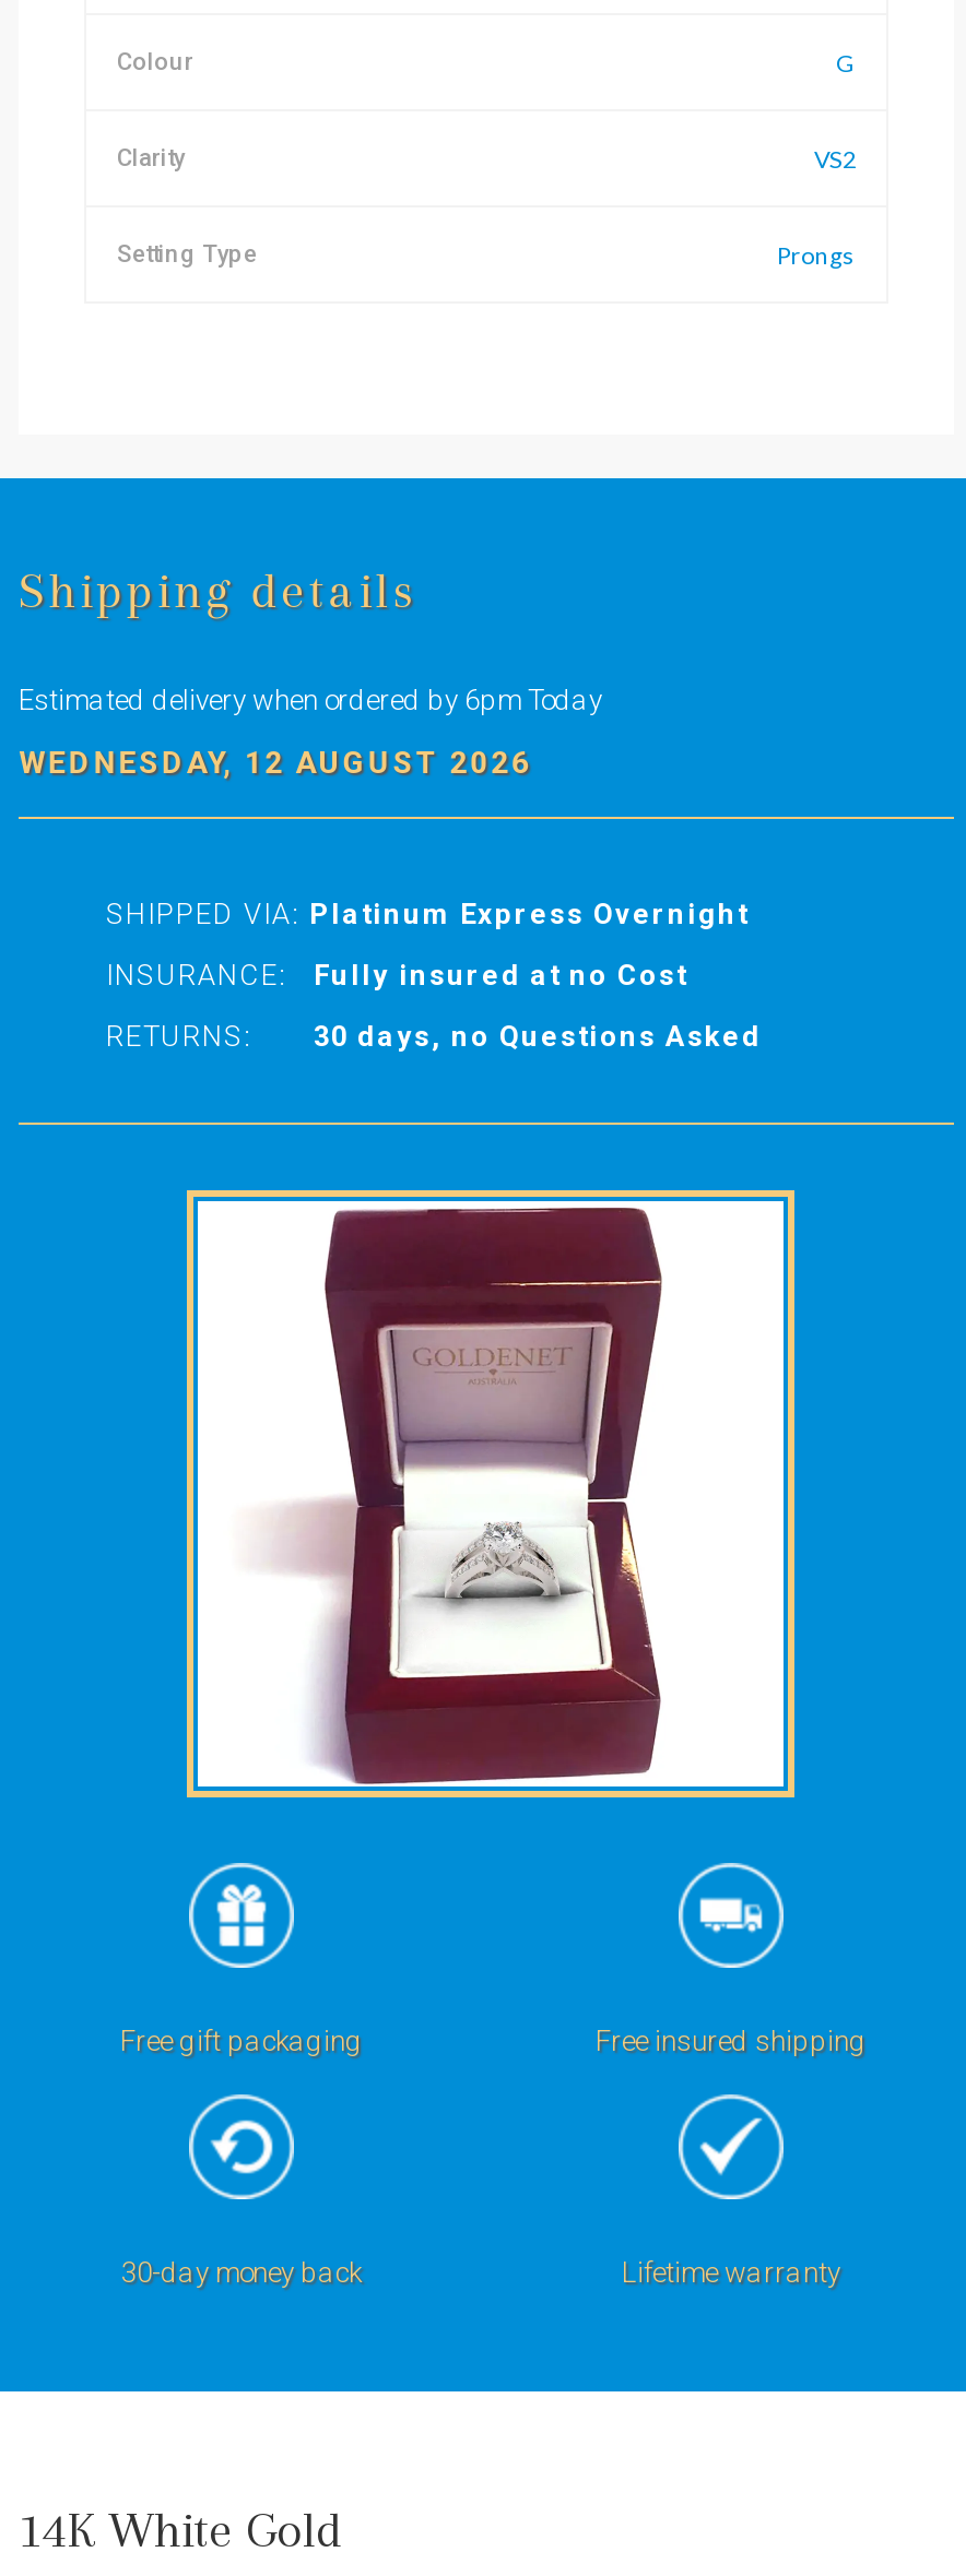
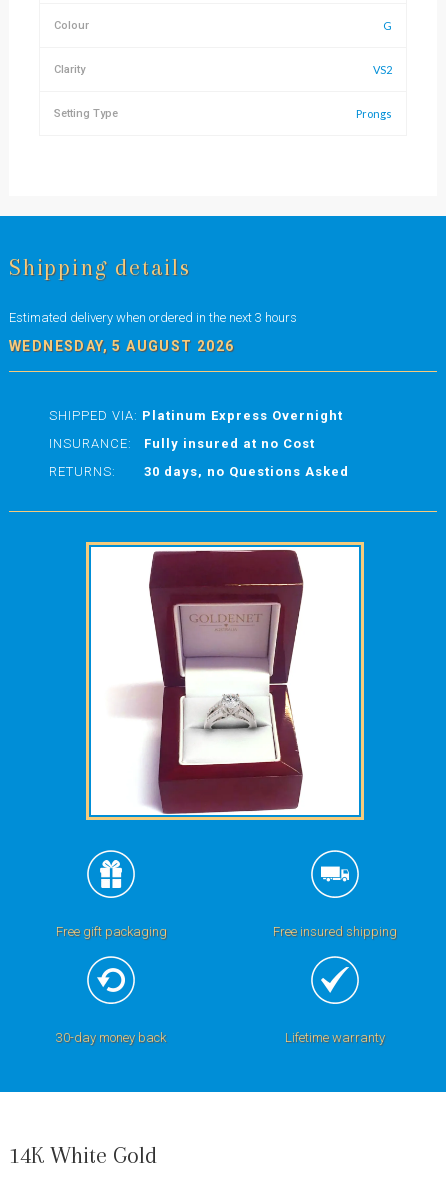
[19,684,602,716] Estimated delivery when ordered by 6pm Today -> [9,310,297,325] Estimated delivery when ordered in the next 3 hours
[19,745,532,780] WEDNESDAY, 12 AUGUST 2026 -> [9,338,235,354] WEDNESDAY, 5 AUGUST 2026

